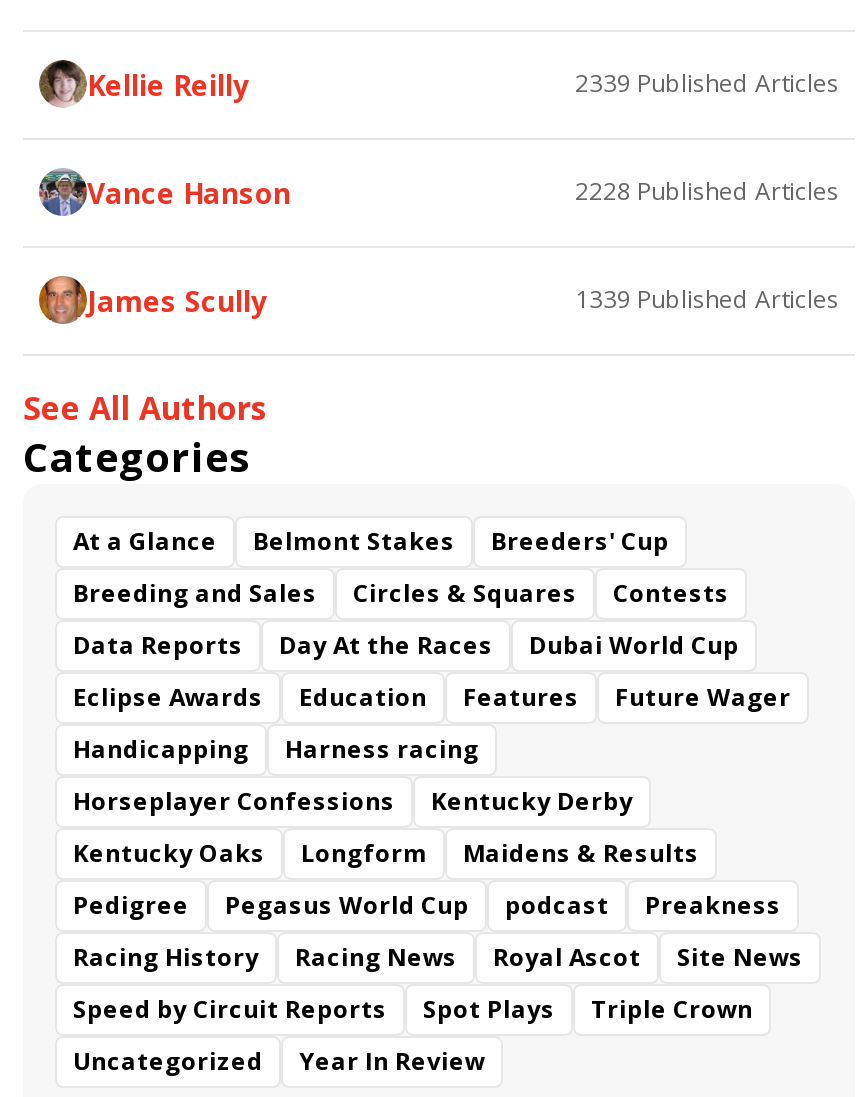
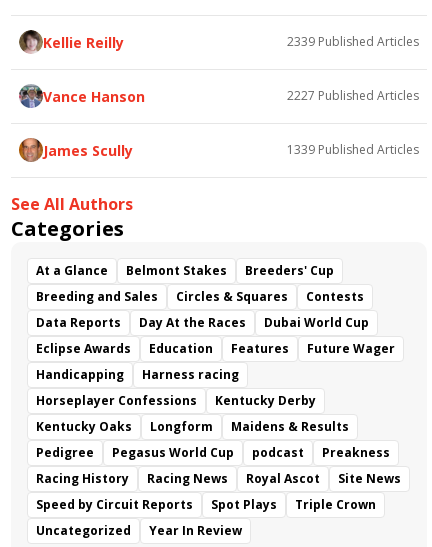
[575,175,839,209] 2228 Published Articles -> [287,87,419,104] 2227 Published Articles

